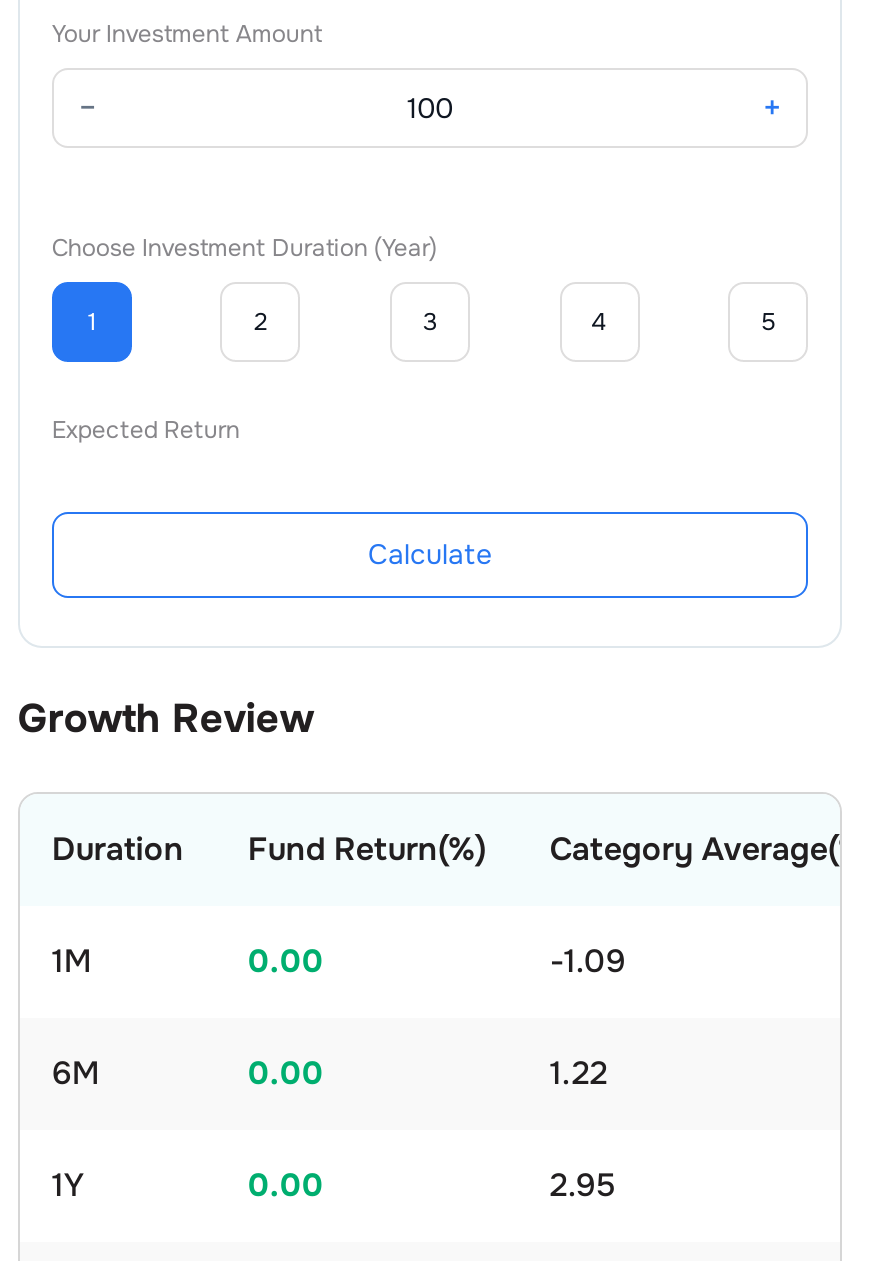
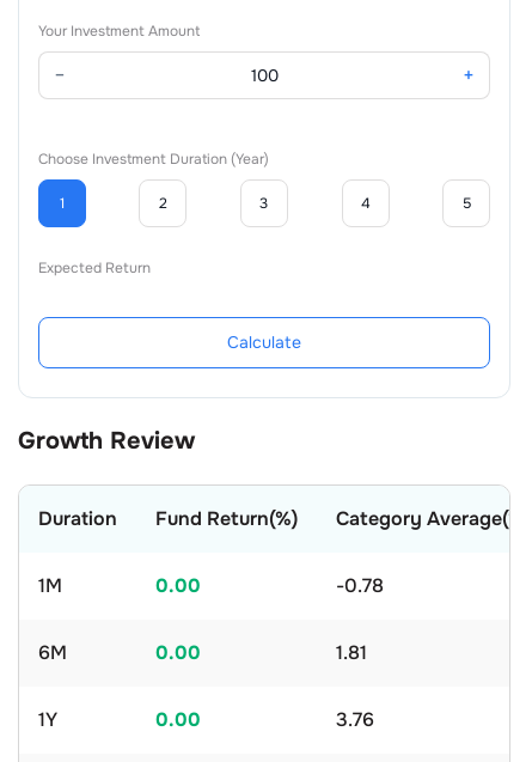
[550,940,626,982] -1.09 -> [336,573,384,598] -0.78
[550,1052,608,1094] 1.22 -> [336,640,367,665] 1.81
[550,1164,616,1206] 2.95 -> [336,707,374,732] 3.76

